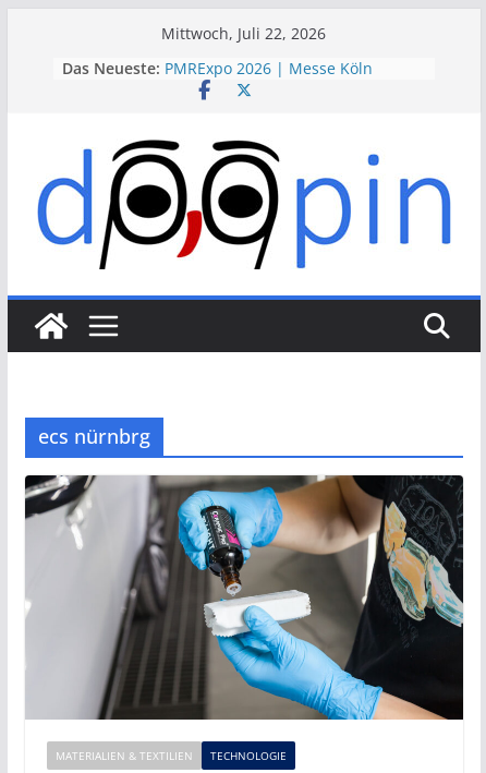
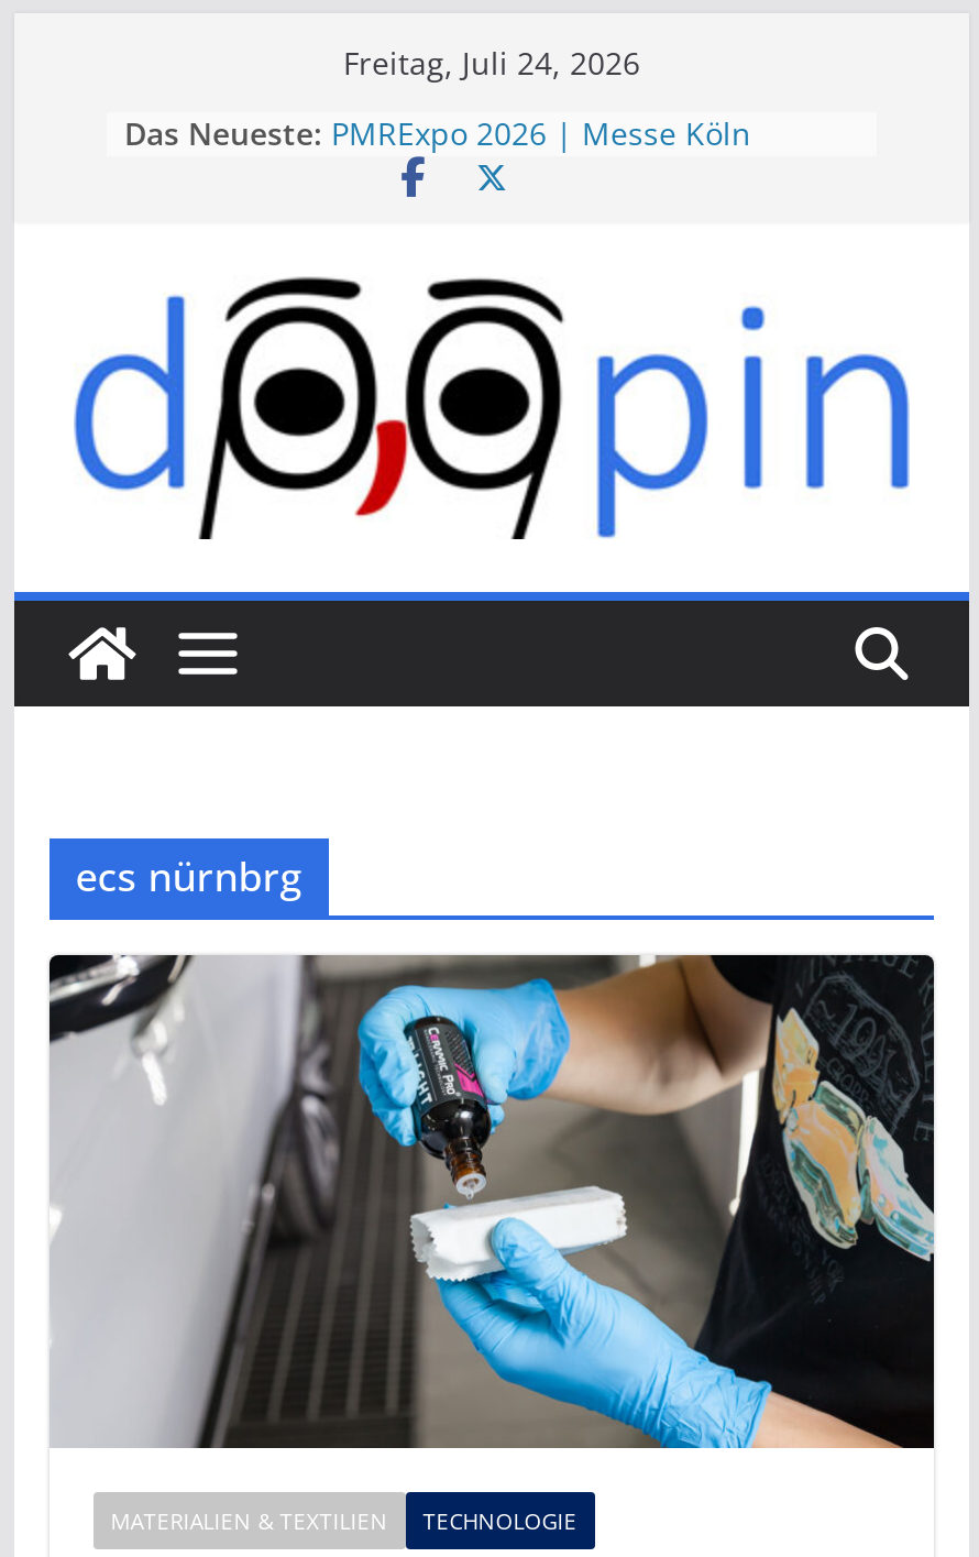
[162,23,326,44] Mittwoch, Juli 22, 2026 -> [343,42,640,84] Freitag, Juli 24, 2026

